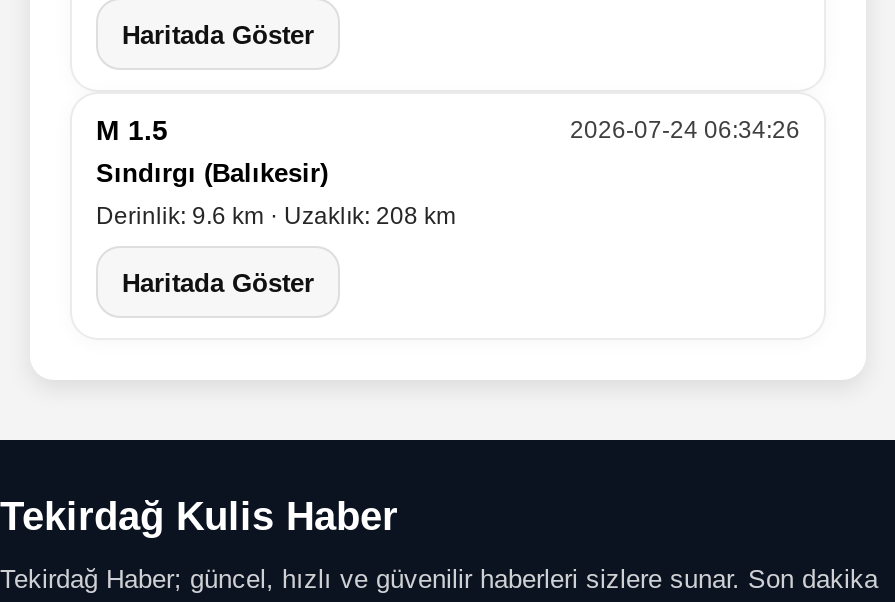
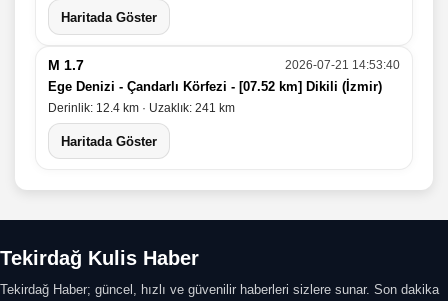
[96,115,800,147] M 1.5 | 2026-07-24 06:34:26 -> [48,57,400,73] M 1.7 | 2026-07-21 14:53:40
[96,159,328,189] Sındırgı (Balıkesir) -> [48,79,382,94] Ege Denizi - Çandarlı Körfezi - [07.52 km] Dikili (İzmir)
[96,203,456,231] Derinlik: 9.6 km · Uzaklık: 208 km -> [48,101,235,115] Derinlik: 12.4 km · Uzaklık: 241 km

